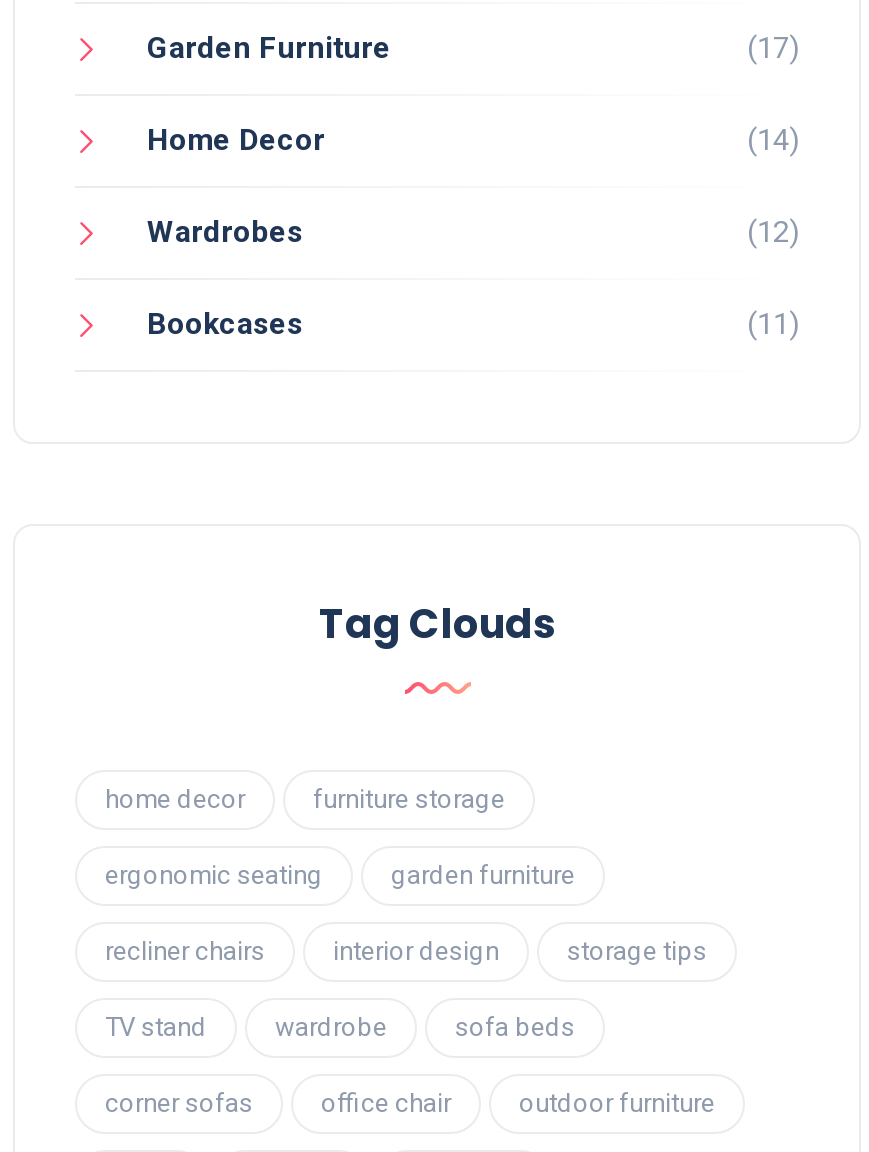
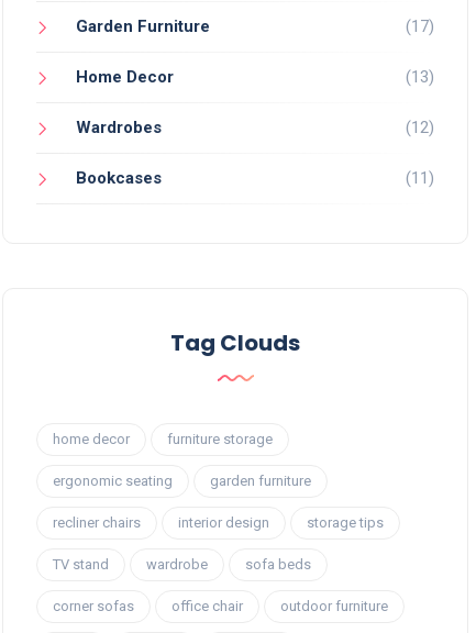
[747,121,799,157] (14) -> [406,67,434,86] (13)

